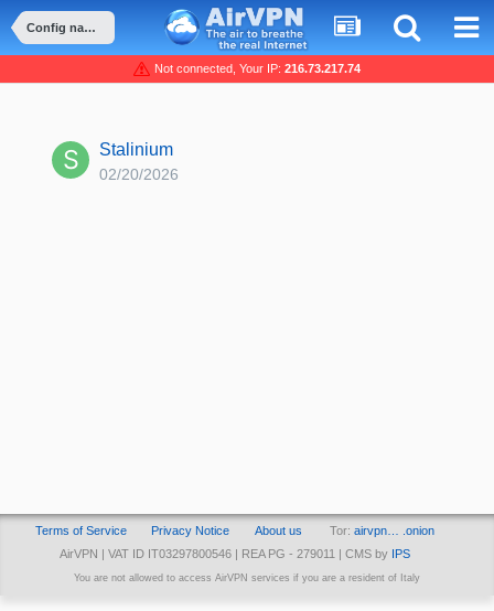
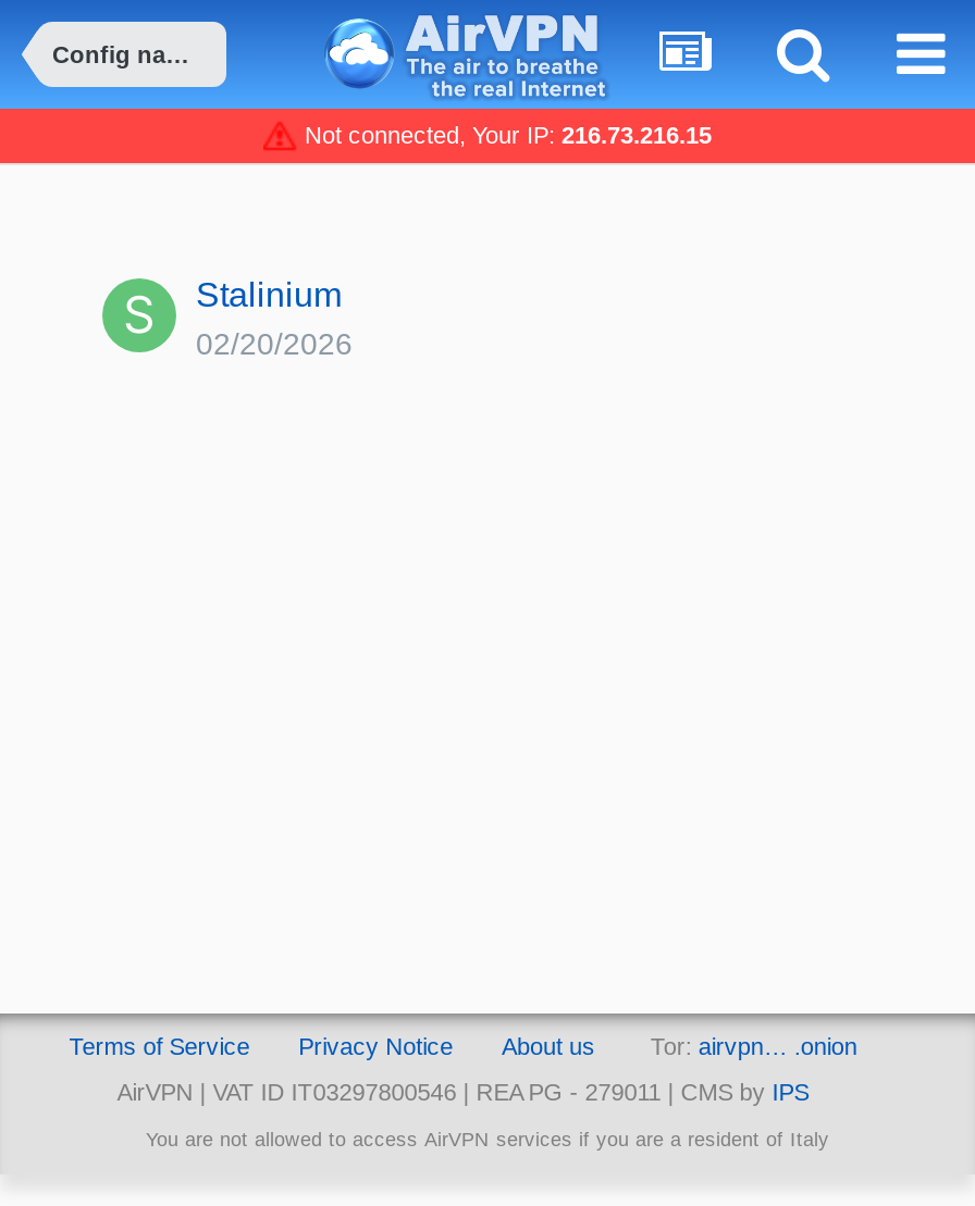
[151,62,361,75] Not connected, Your IP: 216.73.217.74 -> [298,122,712,148] Not connected, Your IP: 216.73.216.15

